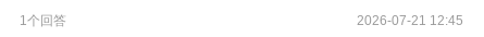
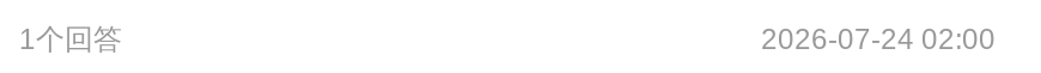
[357,13,463,28] 2026-07-21 12:45 -> [761,23,996,56] 2026-07-24 02:00

